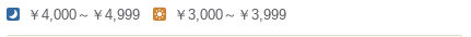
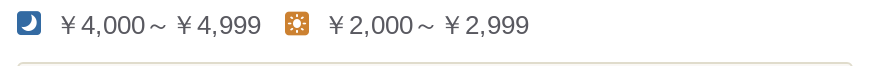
[174,7,286,23] ￥3,000～￥3,999 -> [323,11,529,41] ￥2,000～￥2,999

